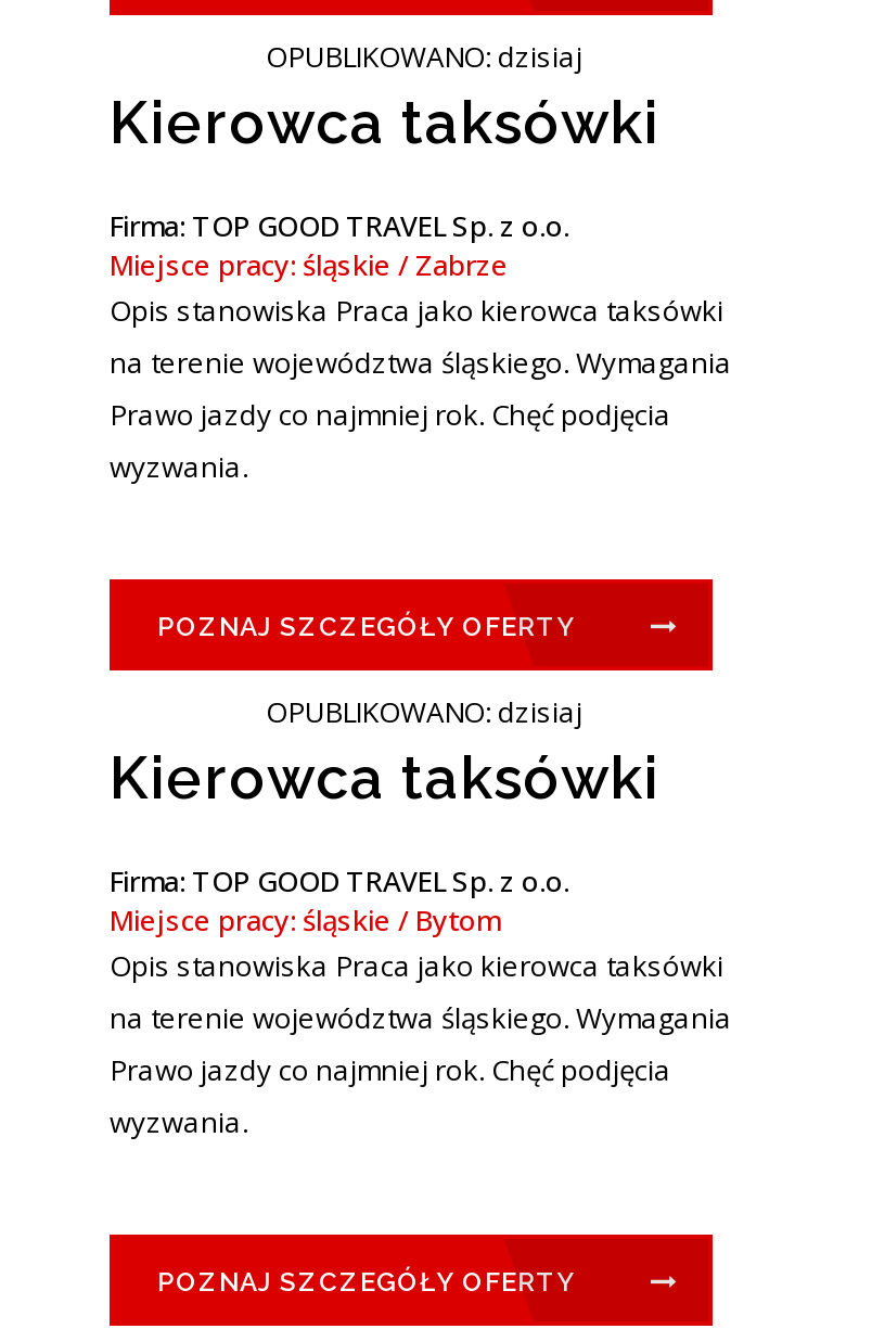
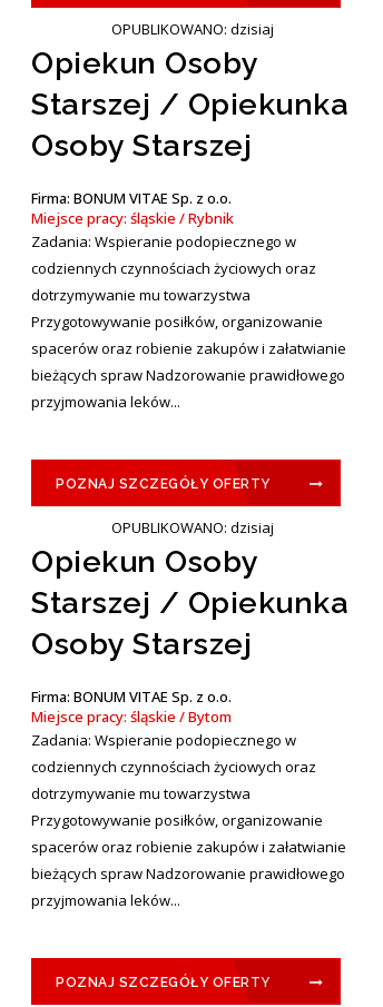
[110,89,659,156] Kierowca taksówki -> [31,46,348,162] Opiekun Osoby | Starszej / Opiekunka | Osoby Starszej
[110,206,732,486] Firma: TOP GOOD TRAVEL Sp. z o.o. | Miejsce pracy: śląskie / Zabrze | Opis stanowiska Praca jako kierowca taksówki | na terenie województwa śląskiego. Wymagania | Prawo jazdy co najmniej rok. Chęć podjęcia | wyzwania. -> [31,188,346,412] Firma: BONUM VITAE Sp. z o.o. | Miejsce pracy: śląskie / Rybnik | Zadania: Wspieranie podopiecznego w | codziennych czynnościach życiowych oraz | dotrzymywanie mu towarzystwa | Przygotowywanie posiłków, organizowanie | spacerów oraz robienie zakupów i załatwianie | bieżących spraw Nadzorowanie prawidłowego | przyjmowania leków...
[110,744,659,812] Kierowca taksówki -> [31,544,348,661] Opiekun Osoby | Starszej / Opiekunka | Osoby Starszej
[110,861,569,900] Firma: TOP GOOD TRAVEL Sp. z o.o. -> [31,687,232,707] Firma: BONUM VITAE Sp. z o.o.
[110,946,732,1141] Opis stanowiska Praca jako kierowca taksówki | na terenie województwa śląskiego. Wymagania | Prawo jazdy co najmniej rok. Chęć podjęcia | wyzwania. -> [31,730,346,910] Zadania: Wspieranie podopiecznego w | codziennych czynnościach życiowych oraz | dotrzymywanie mu towarzystwa | Przygotowywanie posiłków, organizowanie | spacerów oraz robienie zakupów i załatwianie | bieżących spraw Nadzorowanie prawidłowego | przyjmowania leków...

